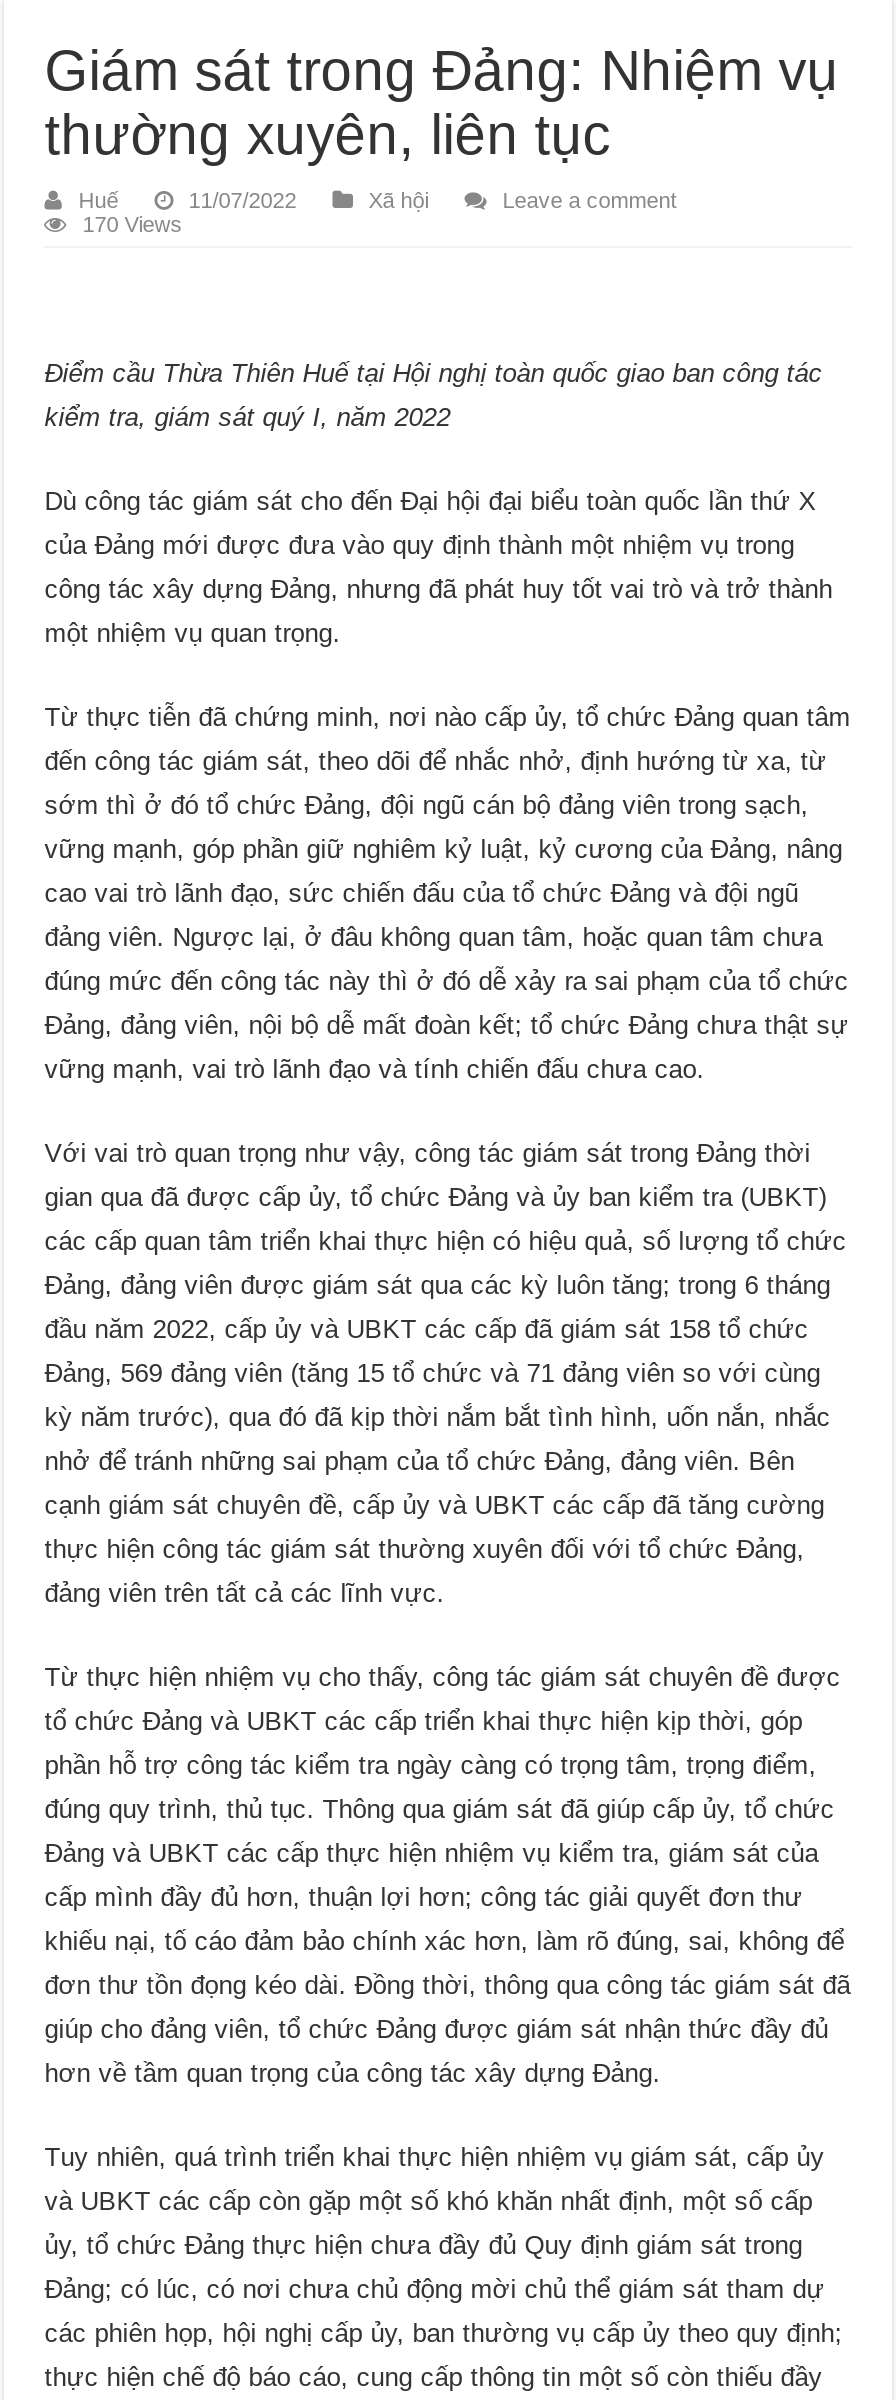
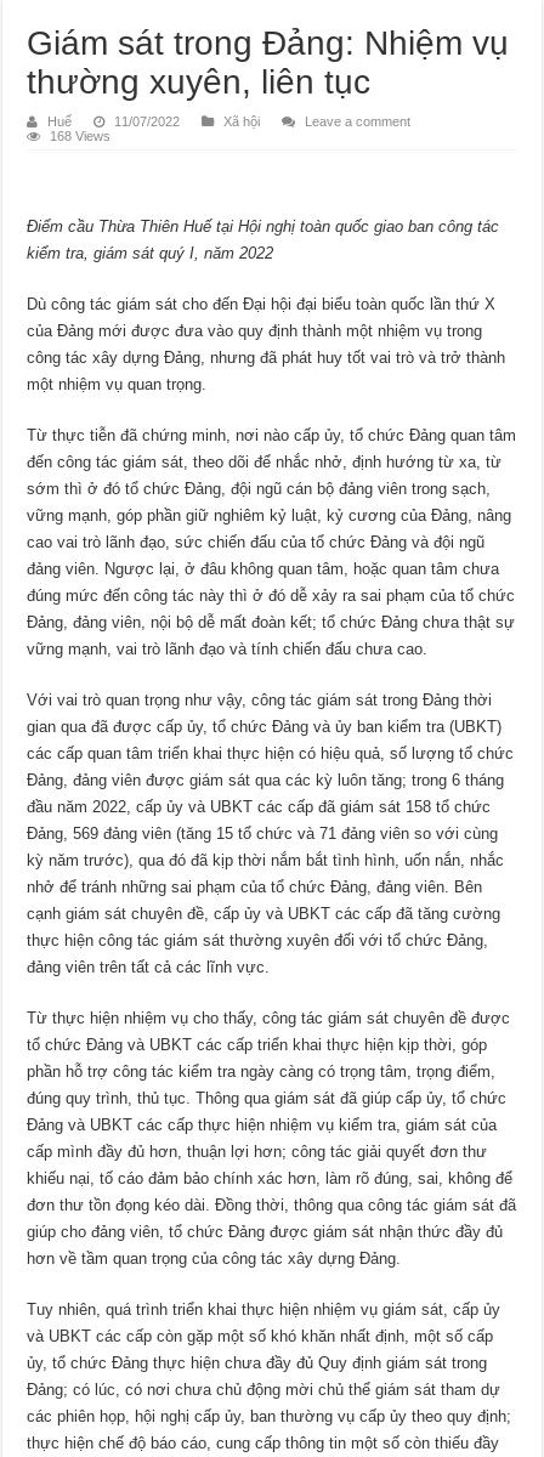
[82,212,182,236] 170 Views -> [50,129,111,143] 168 Views

